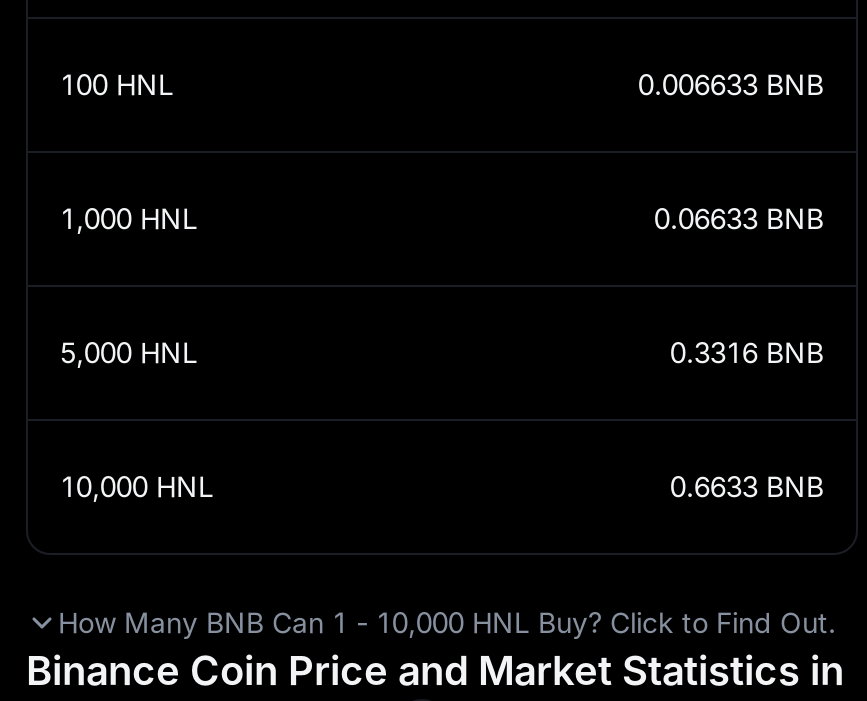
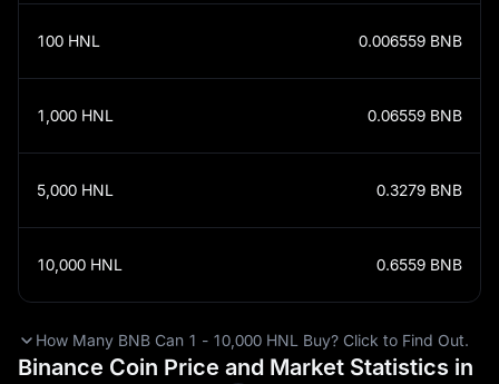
[638,67,824,101] 0.006633 BNB -> [359,31,462,50] 0.006559 BNB
[654,201,824,235] 0.06633 BNB -> [368,106,462,125] 0.06559 BNB
[670,335,824,369] 0.3316 BNB -> [376,180,462,199] 0.3279 BNB
[670,469,824,503] 0.6633 BNB -> [376,255,462,274] 0.6559 BNB

